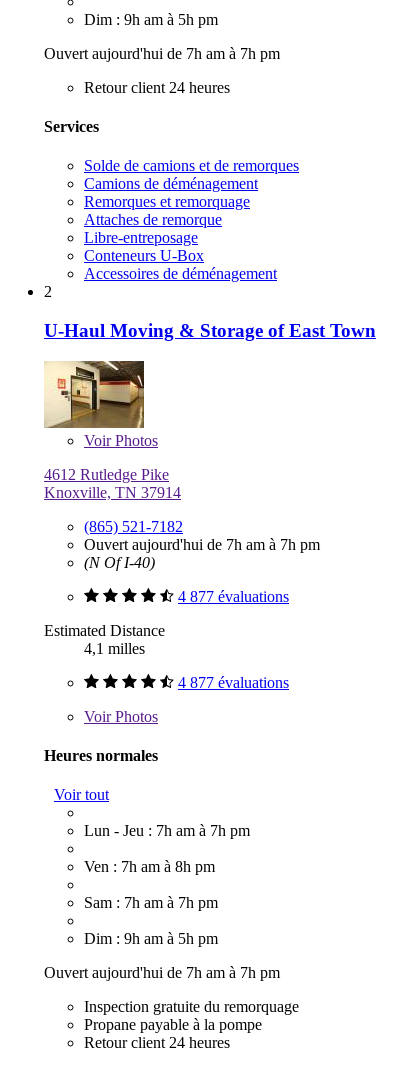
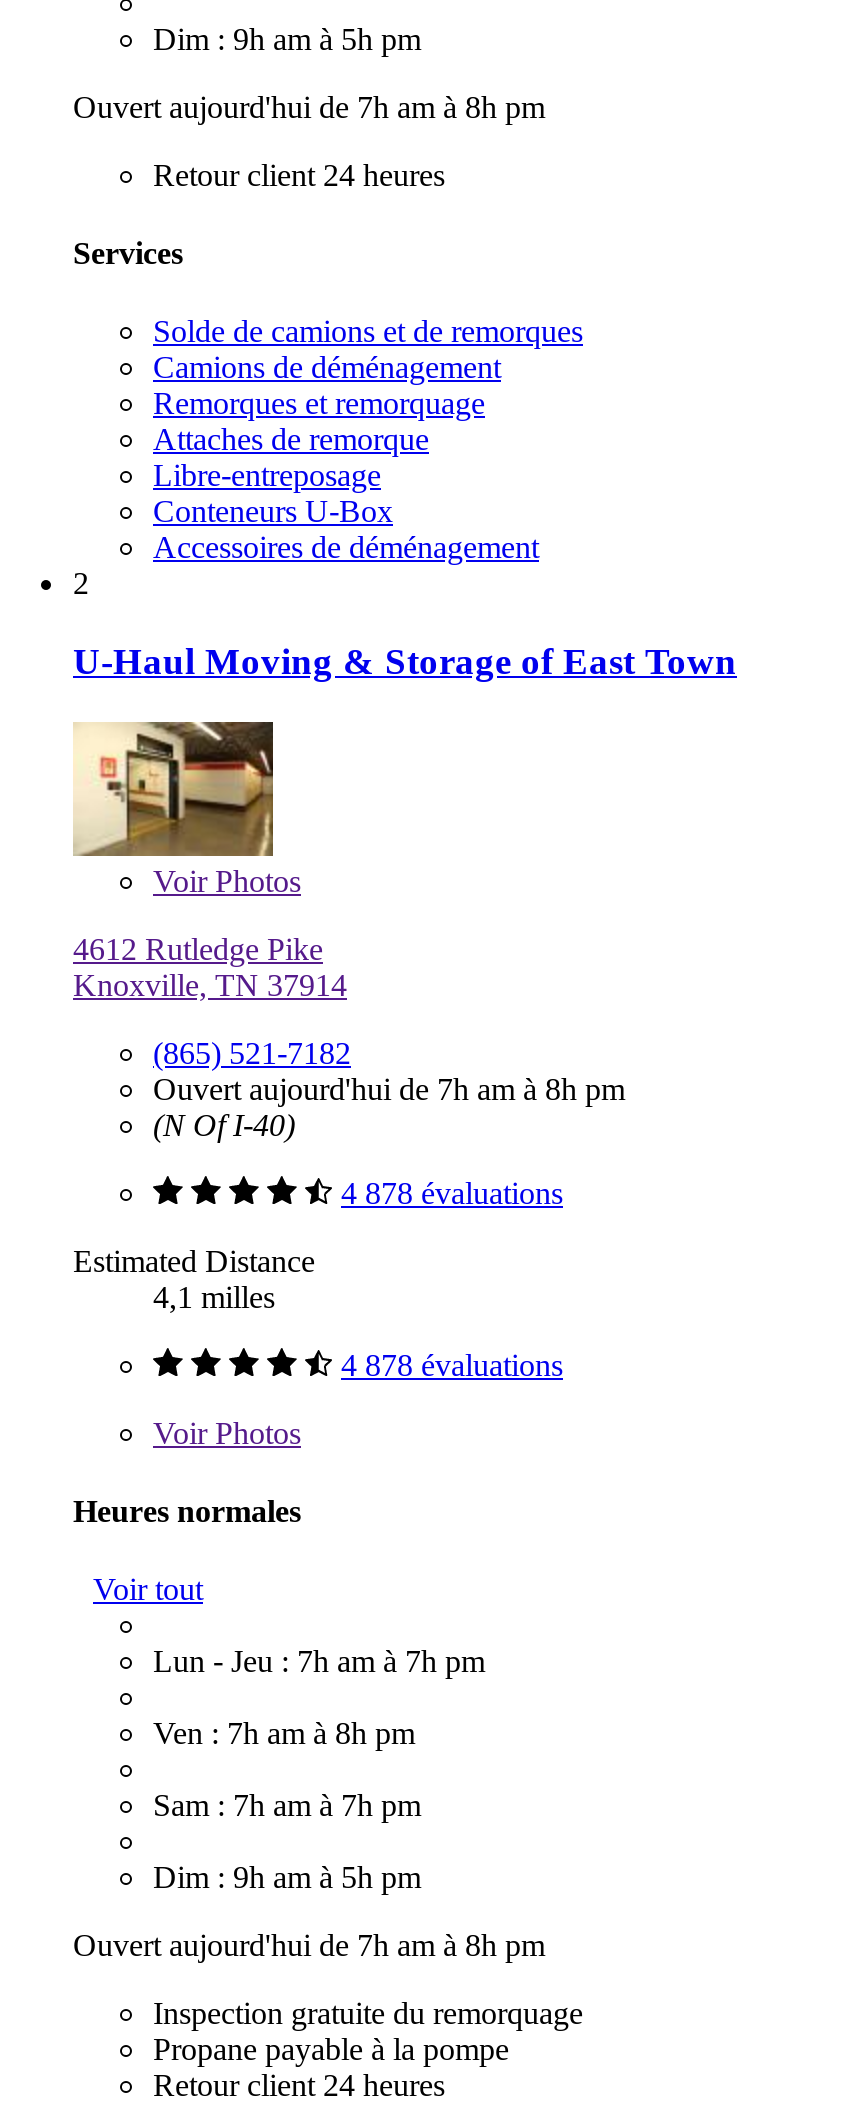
[44,45,280,62] Ouvert aujourd'hui de 7h am à 7h pm -> [73,89,545,123] Ouvert aujourd'hui de 7h am à 8h pm
[84,535,320,552] Ouvert aujourd'hui de 7h am à 7h pm -> [153,1071,625,1105] Ouvert aujourd'hui de 7h am à 8h pm
[178,587,289,604] 4 877 évaluations -> [341,1175,563,1209] 4 878 évaluations
[178,673,289,690] 4 877 évaluations -> [341,1347,563,1381] 4 878 évaluations
[44,964,280,981] Ouvert aujourd'hui de 7h am à 7h pm -> [73,1928,545,1962] Ouvert aujourd'hui de 7h am à 8h pm

